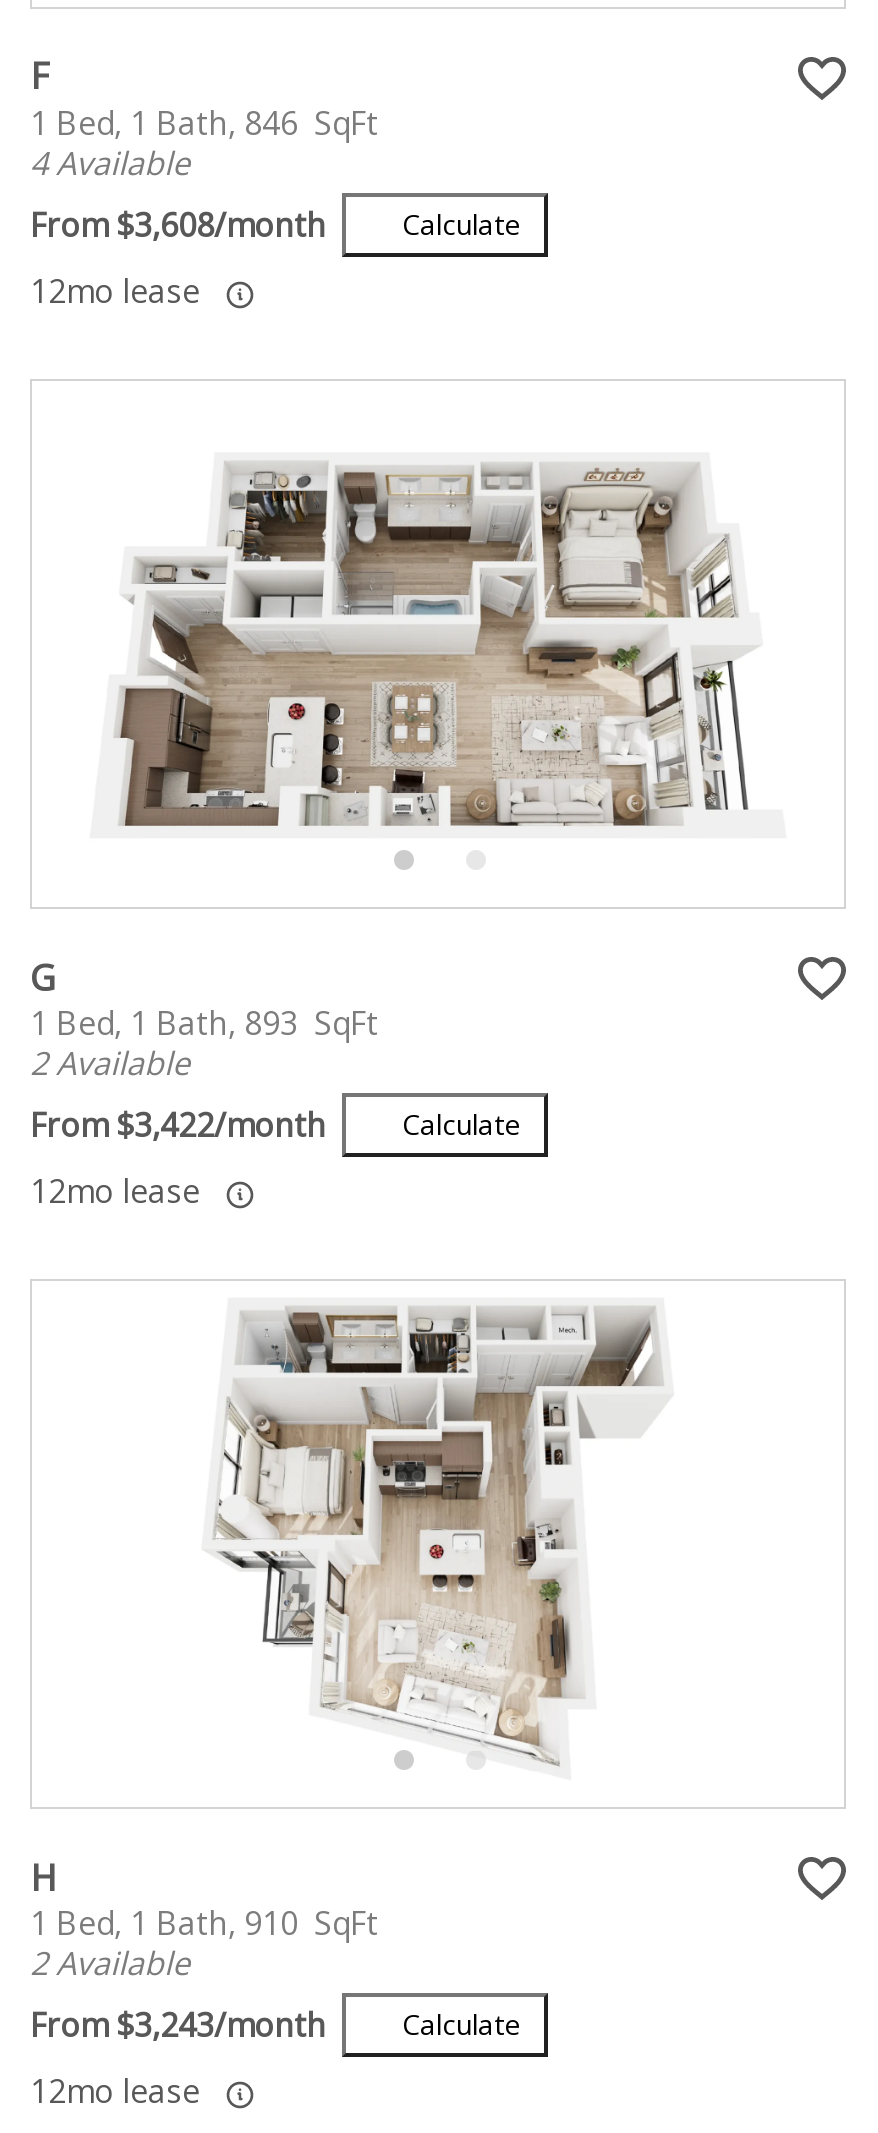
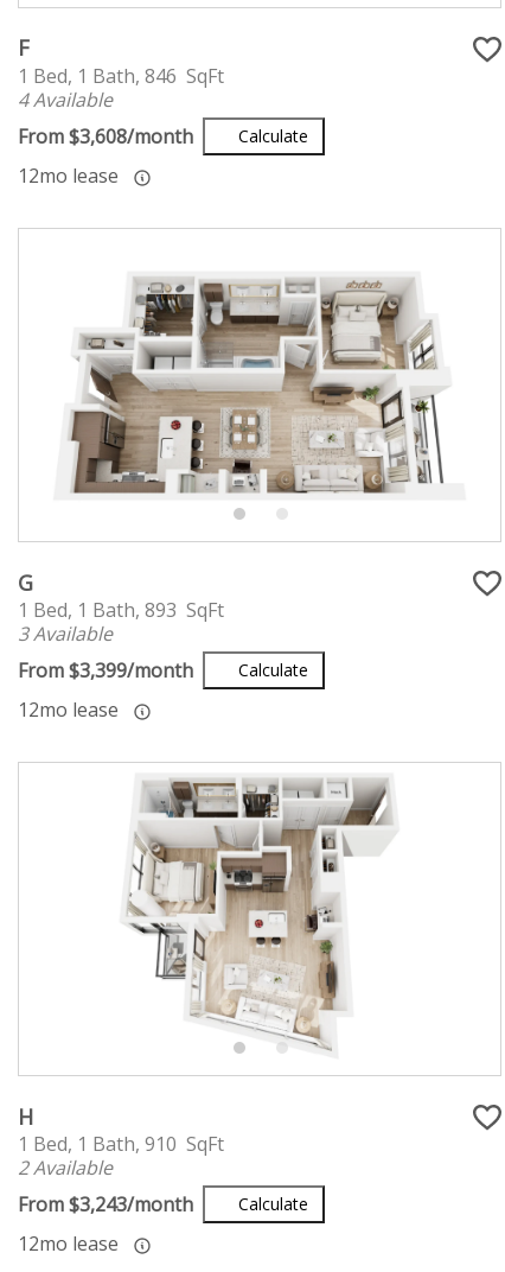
[30,1041,190,1085] 2 Available -> [18,621,113,647] 3 Available
[30,1103,520,1147] From $3,422/month Calculate -> [18,657,308,684] From $3,399/month Calculate

